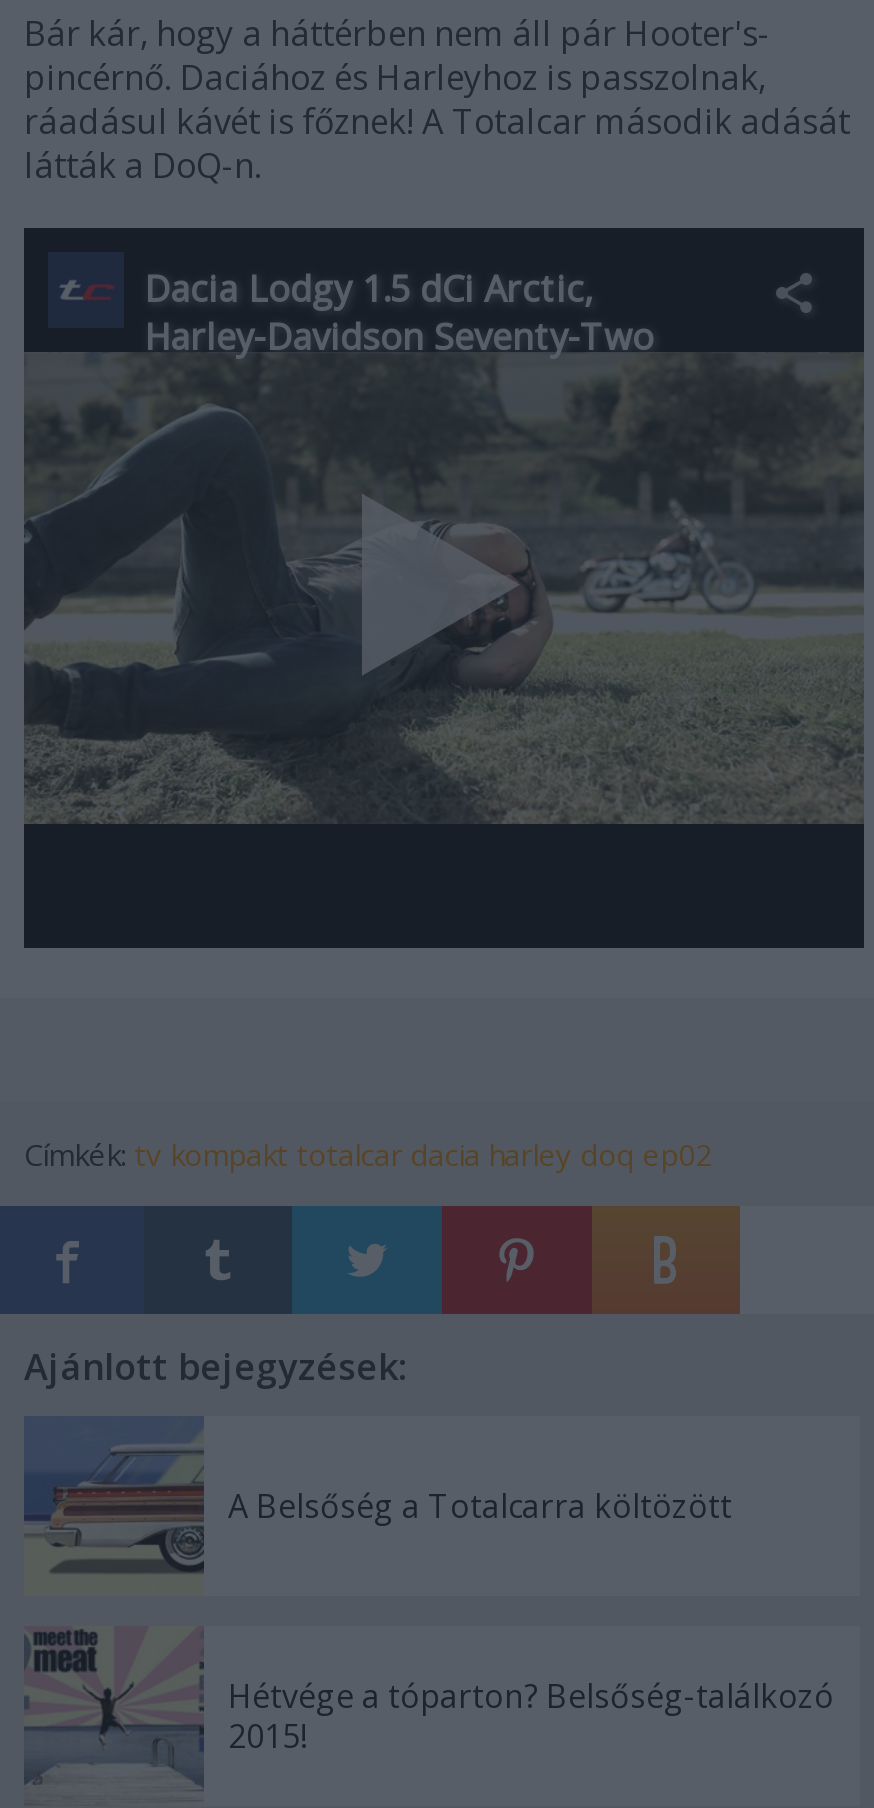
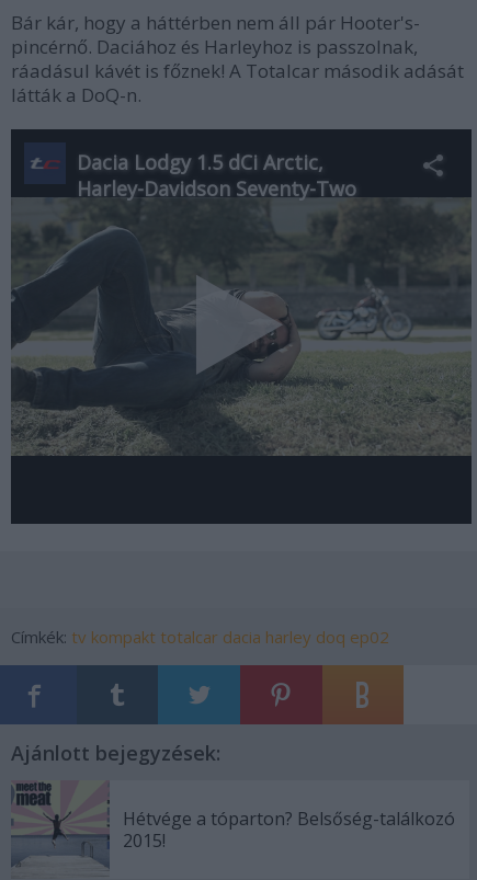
[22,1418,732,1576] [image] | A Belsőség a Totalcarra költözött -> none

